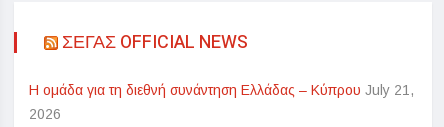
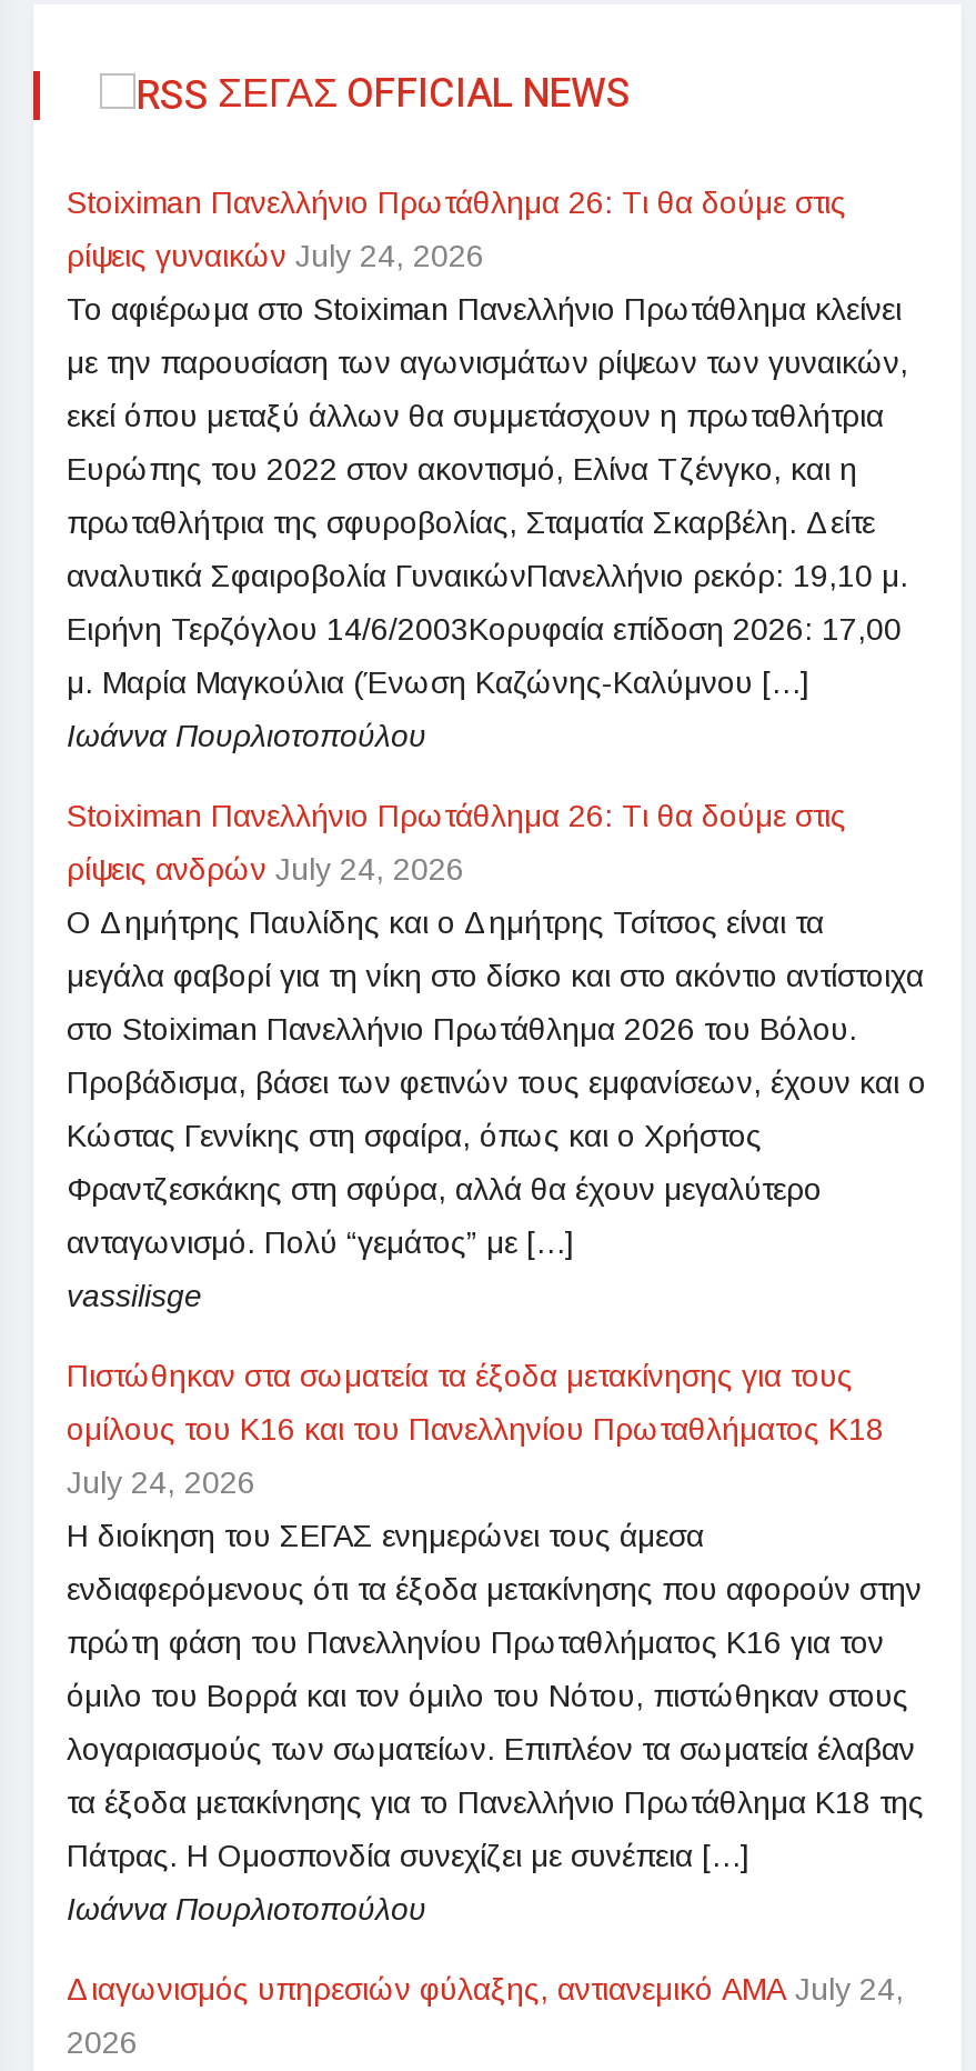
[29,82,414,98] Η ομάδα για τη διεθνή συνάντηση Ελλάδας – Κύπρου July 21, -> [67,184,926,2006] Stoiximan Πανελλήνιο Πρωτάθλημα 26: Τι θα δούμε στις | ρίψεις γυναικών July 24, 2026 | Το αφιέρωμα στο Stoiximan Πανελλήνιο Πρωτάθλημα κλείνει | με την παρουσίαση των αγωνισμάτων ρίψεων των γυναικών, | εκεί όπου μεταξύ άλλων θα συμμετάσχουν η πρωταθλήτρια | Ευρώπης του 2022 στον ακοντισμό, Ελίνα Τζένγκο, και η | πρωταθλήτρια της σφυροβολίας, Σταματία Σκαρβέλη. Δείτε | αναλυτικά Σφαιροβολία ΓυναικώνΠανελλήνιο ρεκόρ: 19,10 μ. | Ειρήνη Τερζόγλου 14/6/2003Κορυφαία επίδοση 2026: 17,00 | μ. Μαρία Μαγκούλια (Ένωση Καζώνης-Καλύμνου […] | Ιωάννα Πουρλιοτοπούλου | Stoiximan Πανελλήνιο Πρωτάθλημα 26: Τι θα δούμε στις | ρίψεις ανδρών July 24, 2026 | Ο Δημήτρης Παυλίδης και ο Δημήτρης Τσίτσος είναι τα | μεγάλα φαβορί για τη νίκη στο δίσκο και στο ακόντιο αντίστοιχα | στο Stoiximan Πανελλήνιο Πρωτάθλημα 2026 του Βόλου. | Προβάδισμα, βάσει των φετινών τους εμφανίσεων, έχουν και ο | Κώστας Γεννίκης στη σφαίρα, όπως και ο Χρήστος | Φραντζεσκάκης στη σφύρα, αλλά θα έχουν μεγαλύτερο | ανταγωνισμό. Πολύ “γεμάτος” με […] | vassilisge | Πιστώθηκαν στα σωματεία τα έξοδα μετακίνησης για τους | ομίλους του Κ16 και του Πανελληνίου Πρωταθλήματος Κ18 | July 24, 2026 | Η διοίκηση του ΣΕΓΑΣ ενημερώνει τους άμεσα | ενδιαφερόμενους ότι τα έξοδα μετακίνησης που αφορούν στην | πρώτη φάση του Πανελληνίου Πρωταθλήματος Κ16 για τον | όμιλο του Βορρά και τον όμιλο του Νότου, πιστώθηκαν στους | λογαριασμούς των σωματείων. Επιπλέον τα σωματεία έλαβαν | τα έξοδα μετακίνησης για το Πανελλήνιο Πρωτάθλημα Κ18 της | Πάτρας. Η Ομοσπονδία συνεχίζει με συνέπεια […] | Ιωάννα Πουρλιοτοπούλου | Διαγωνισμός υπηρεσιών φύλαξης, αντιανεμικό ΑΜΑ July 24,

